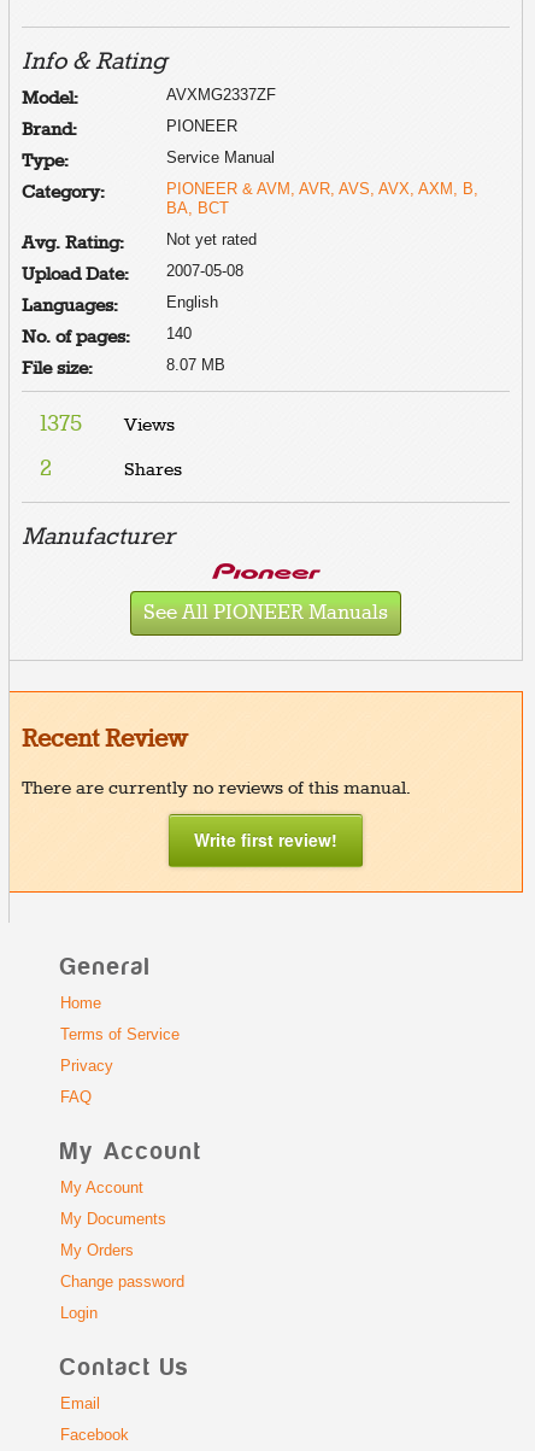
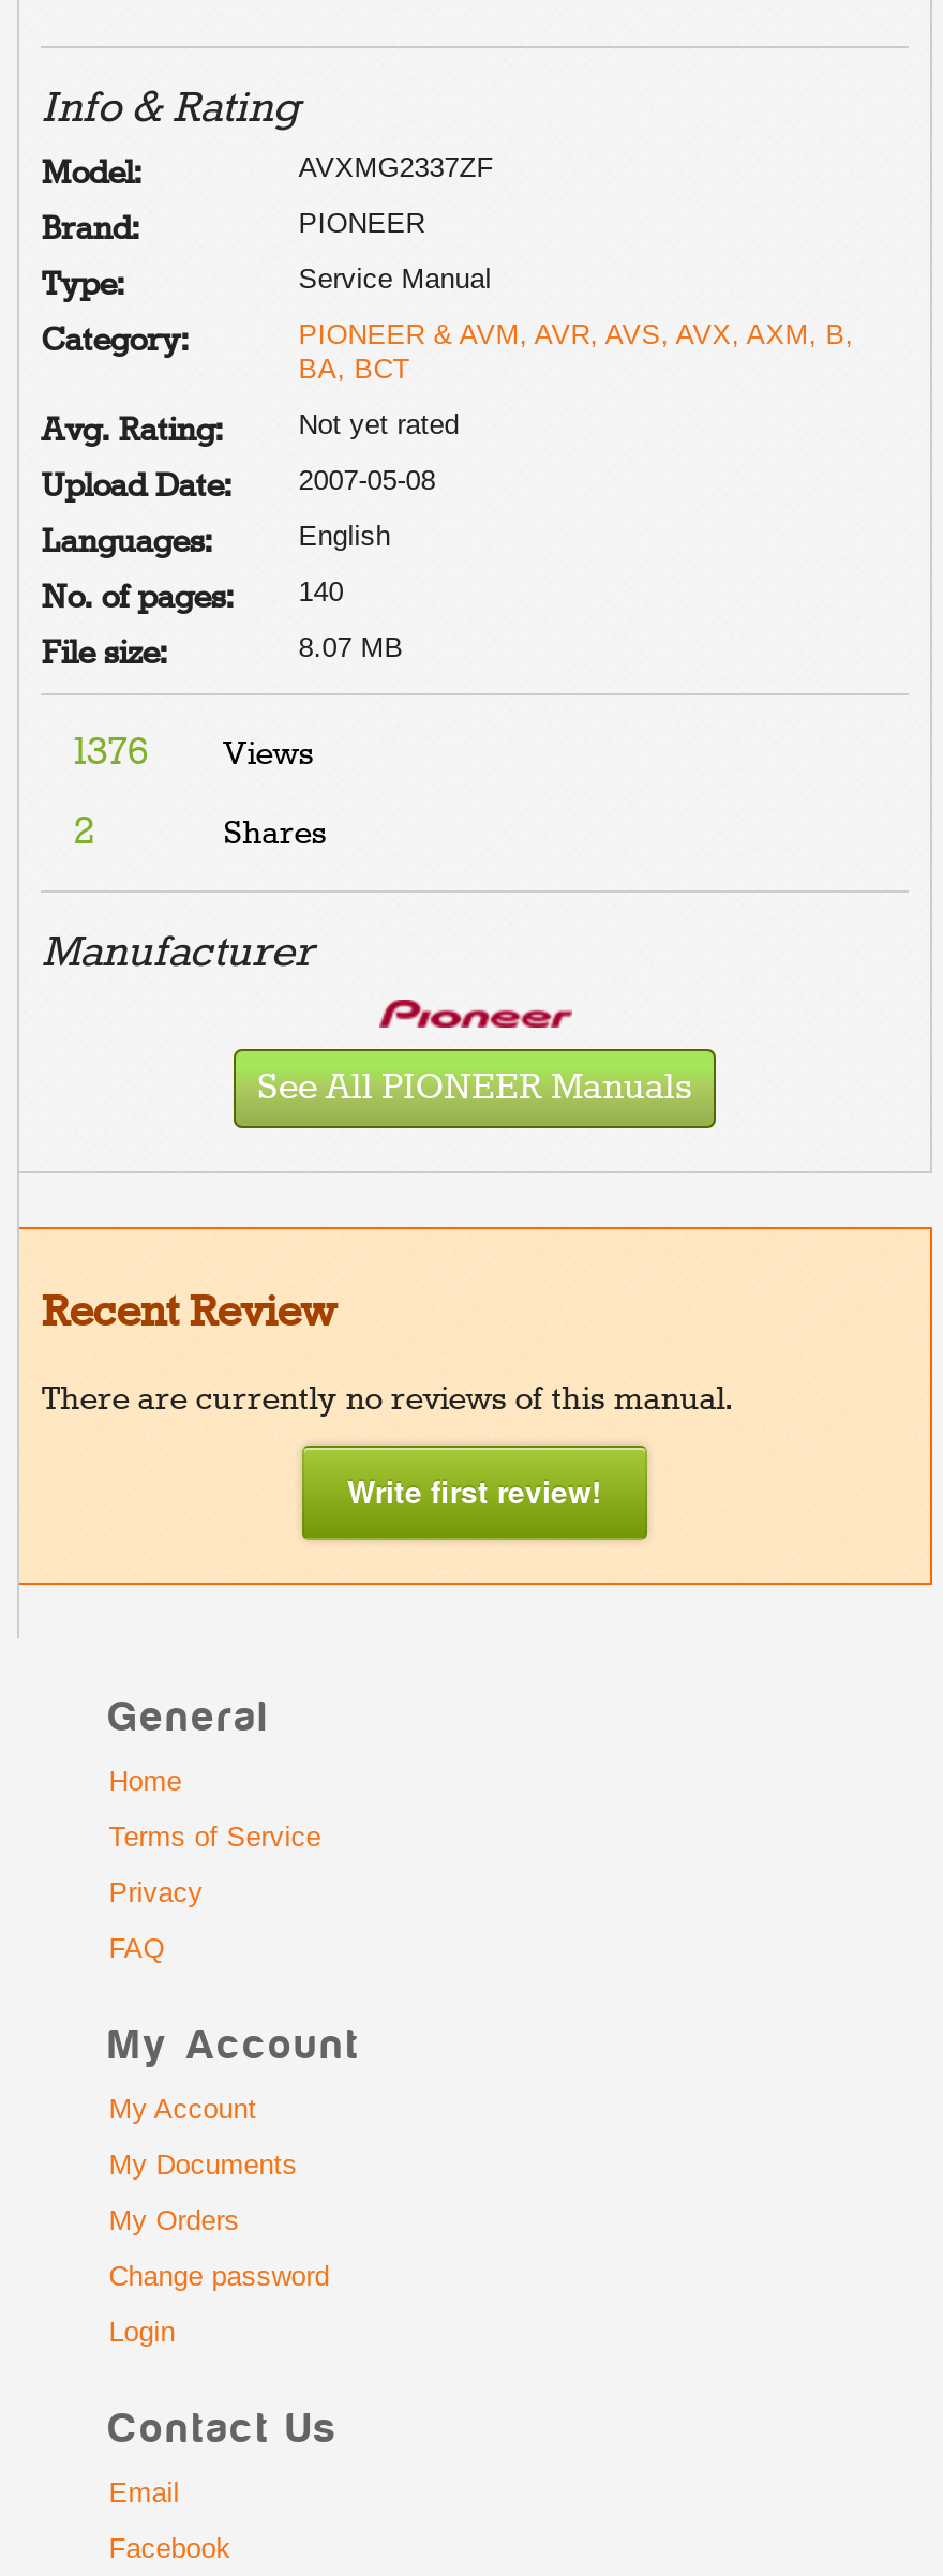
[40,411,175,437] 1375 Views -> [73,729,313,776] 1376 Views

